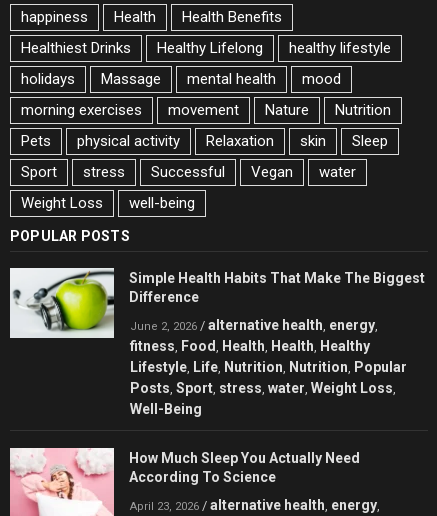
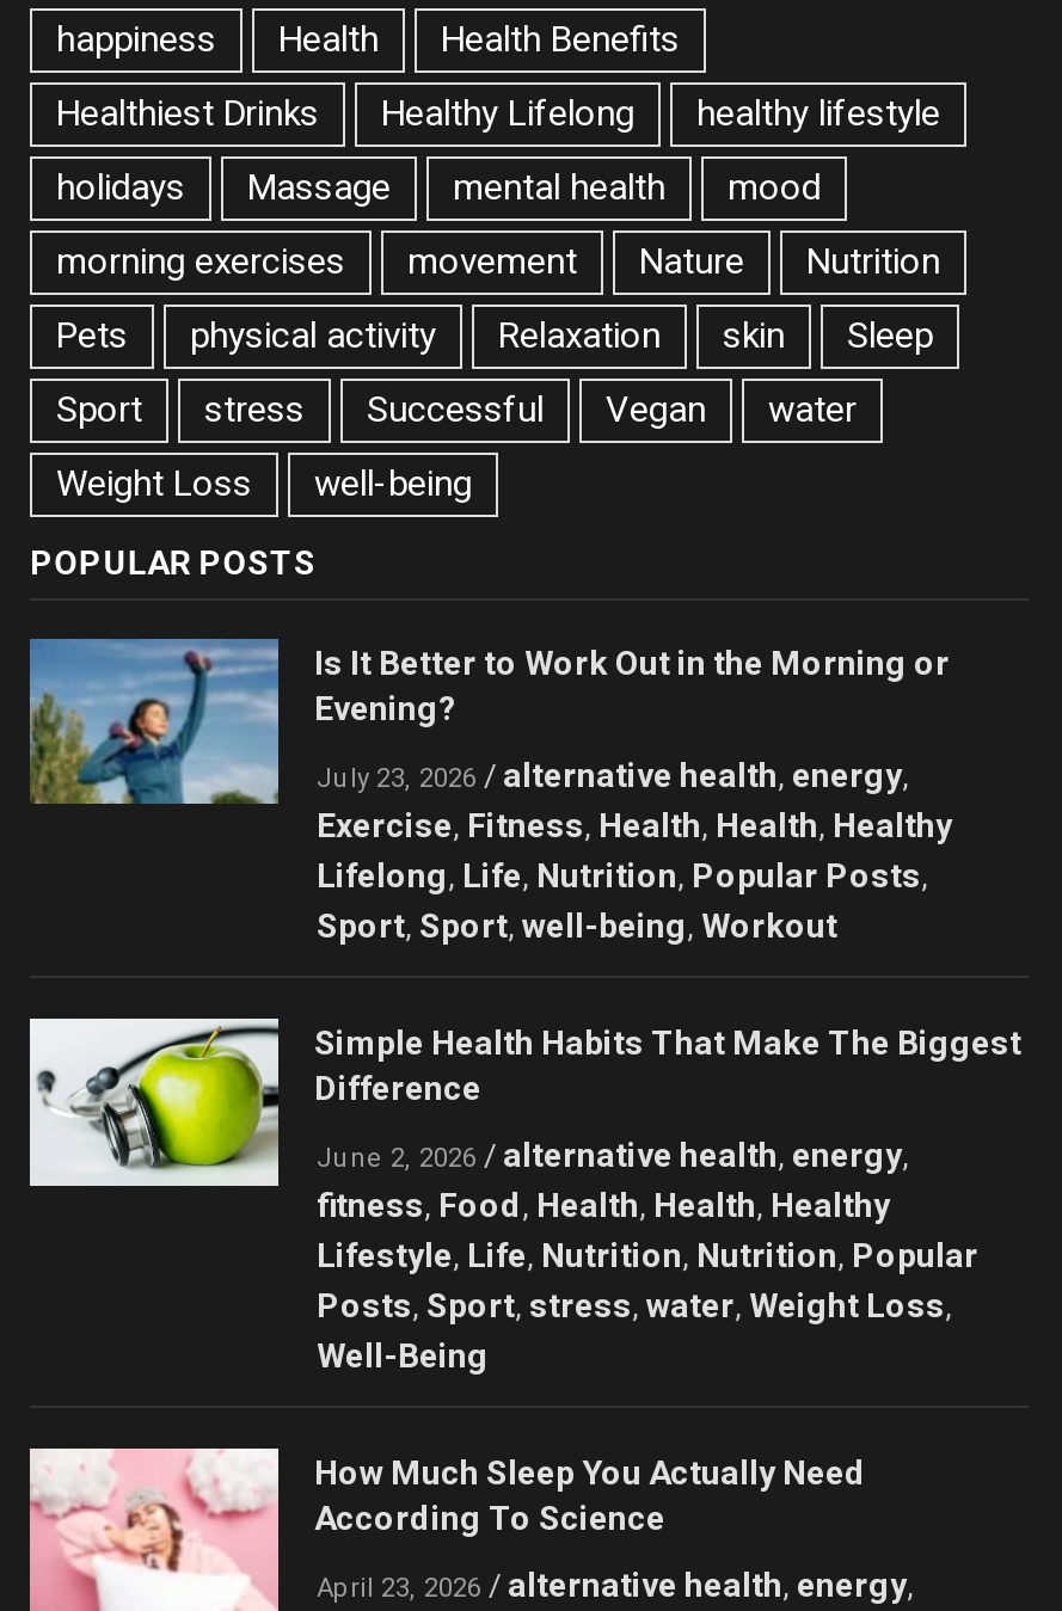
none -> [27,637,952,944] [image] | Is It Better to Work Out in the Morning or | Evening? | July 23, 2026 / alternative health, energy, | Exercise, Fitness, Health, Health, Healthy | Lifelong, Life, Nutrition, Popular Posts, | Sport, Sport, well-being, Workout

